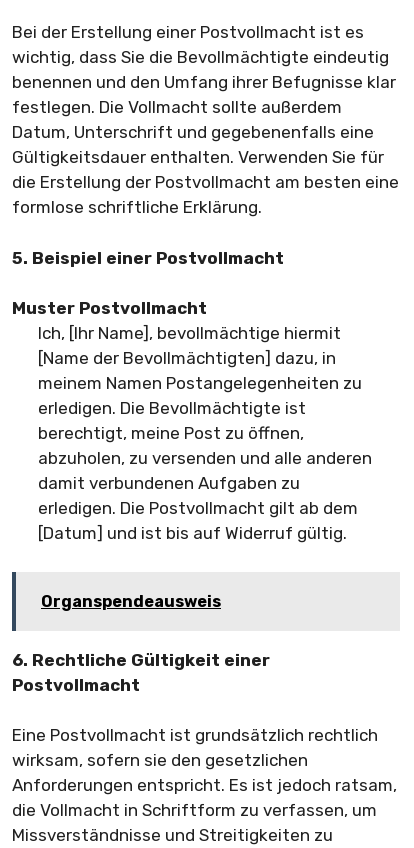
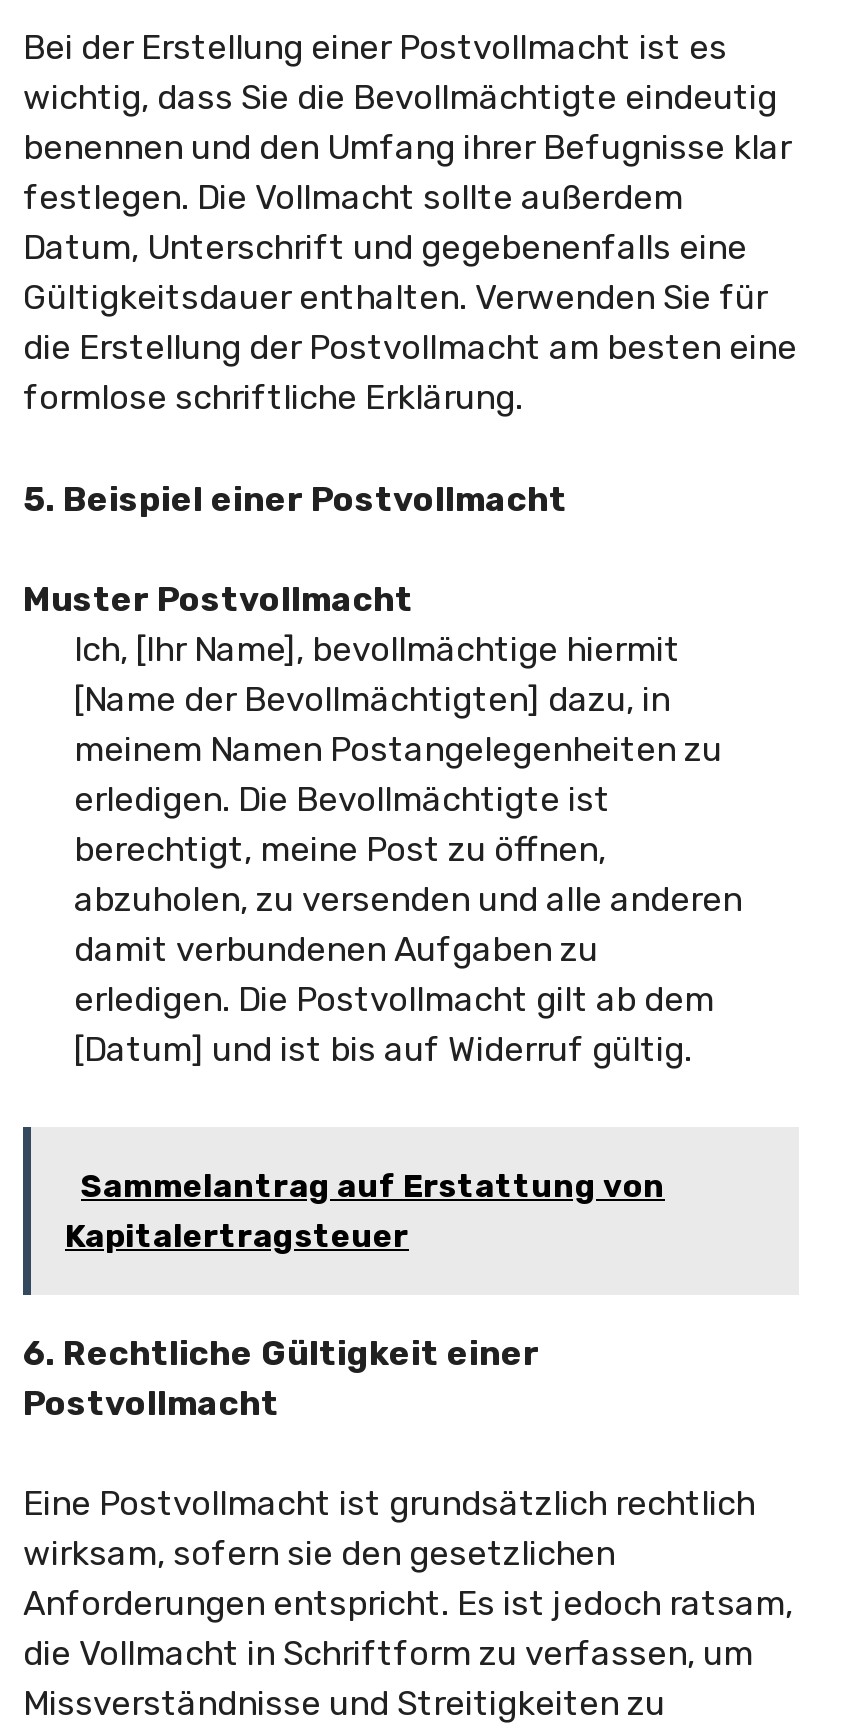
[41,591,221,610] Organspendeausweis -> [65,1166,665,1254] Sammelantrag auf Erstattung von | Kapitalertragsteuer

